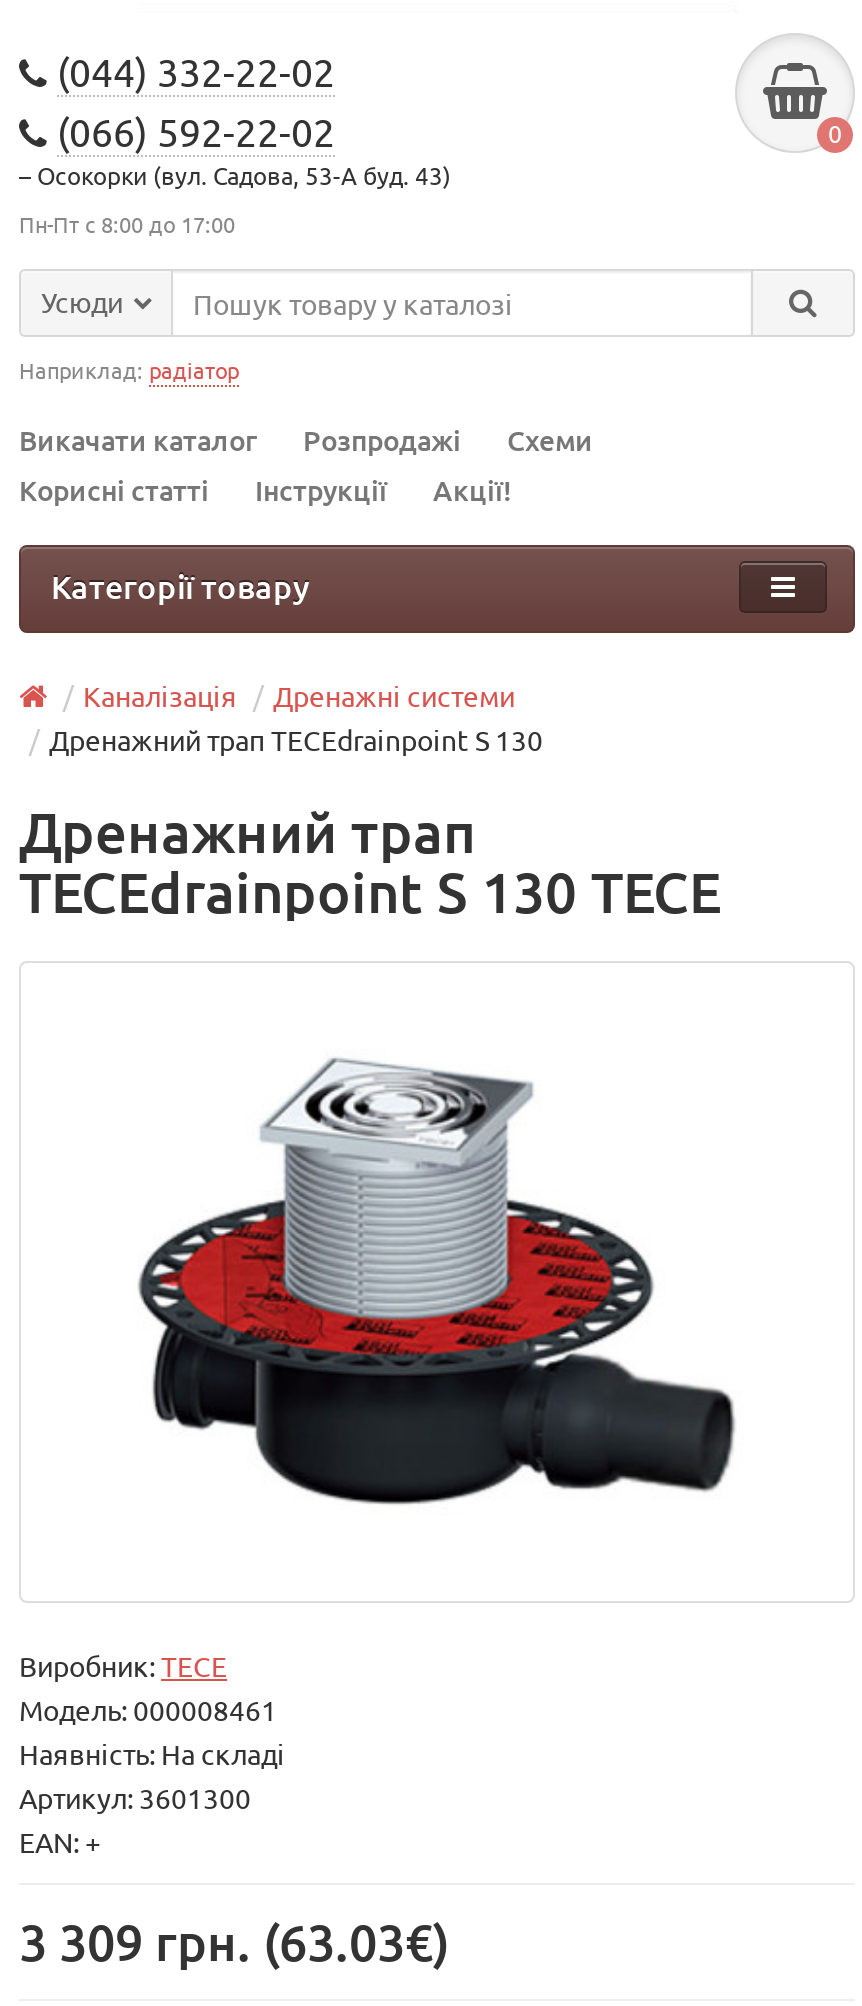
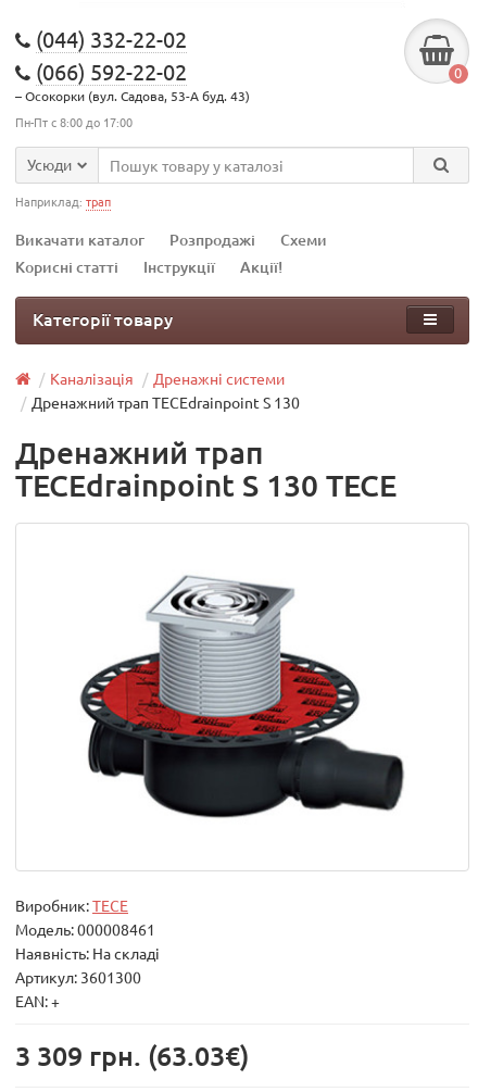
[19,353,239,385] Наприклад: радіатор -> [15,193,111,210] Наприклад: трап

